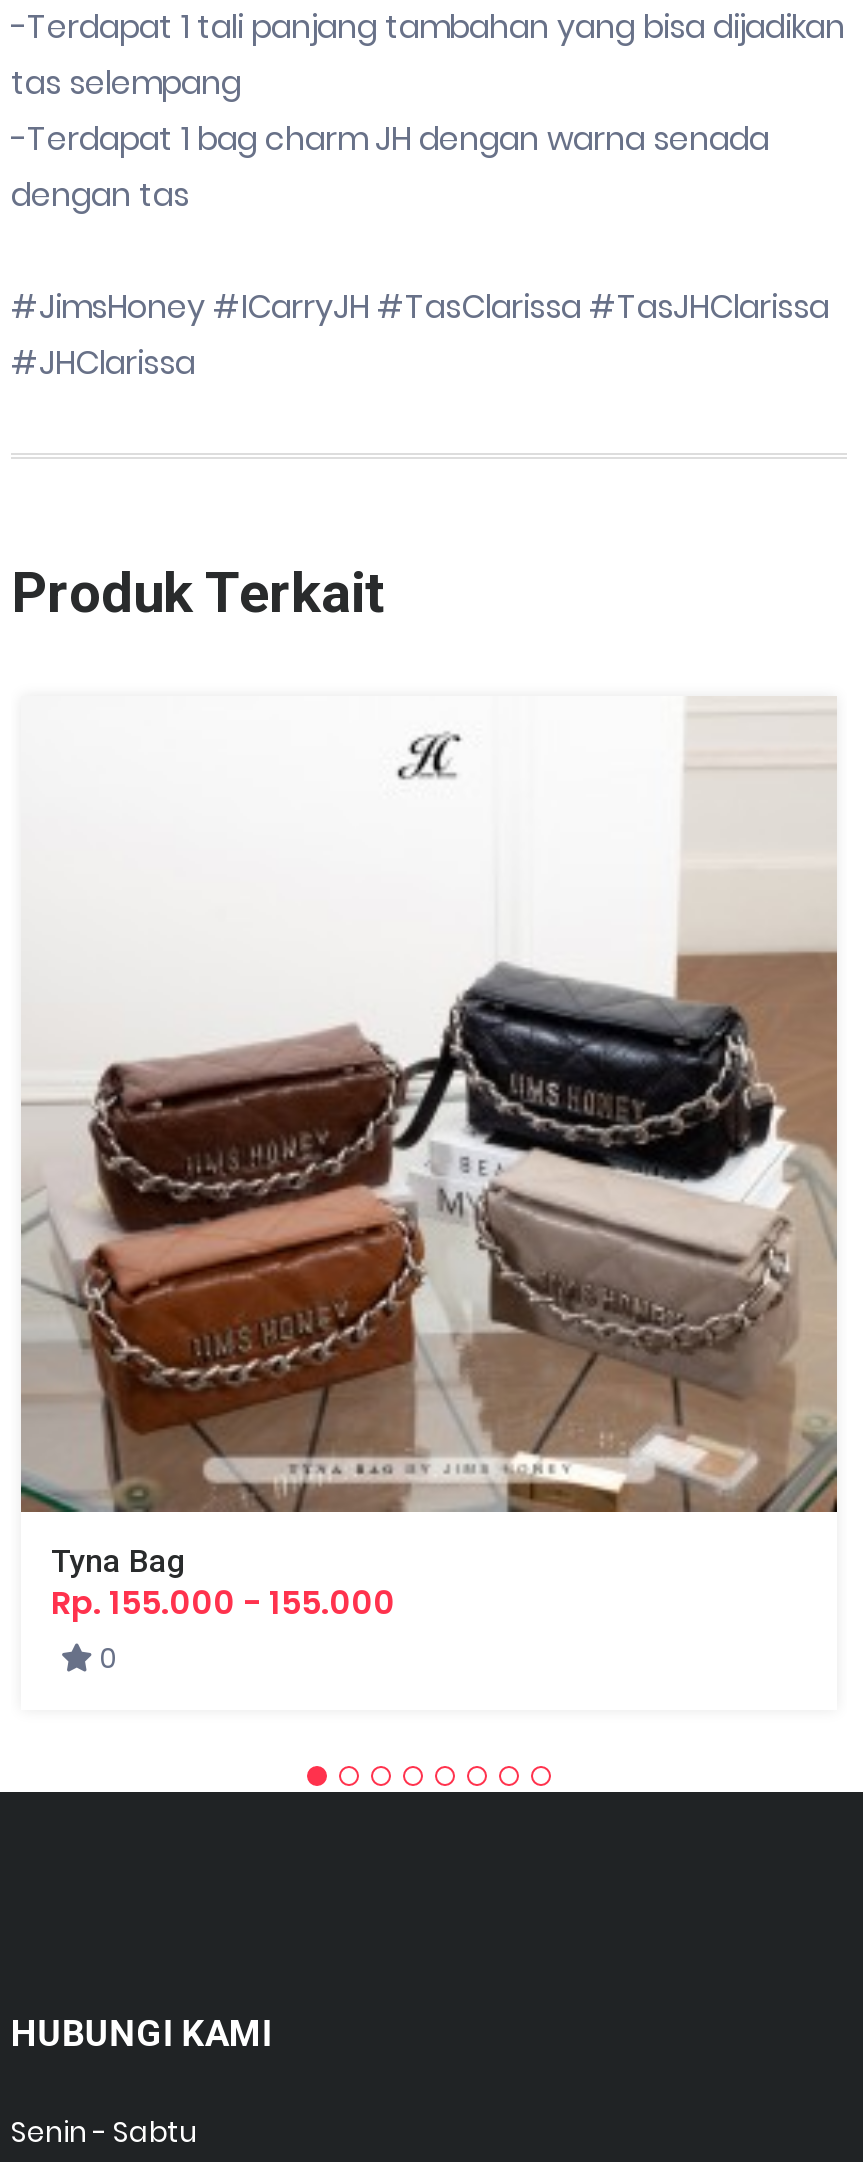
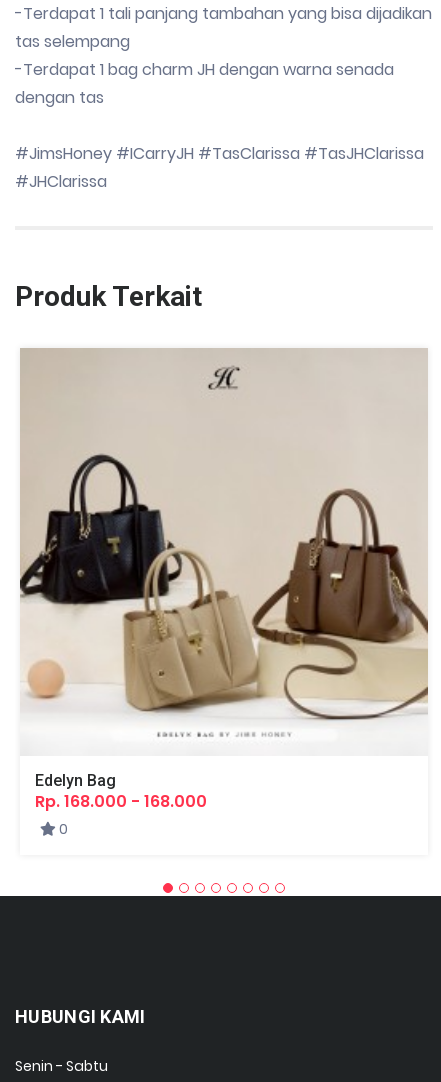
[19,698,839,1581] [image] | Tyna Bag -> [19,348,428,790] [image] | Edelyn Bag
[51,1581,395,1627] Rp. 155.000 - 155.000 -> [35,790,207,813] Rp. 168.000 - 168.000

